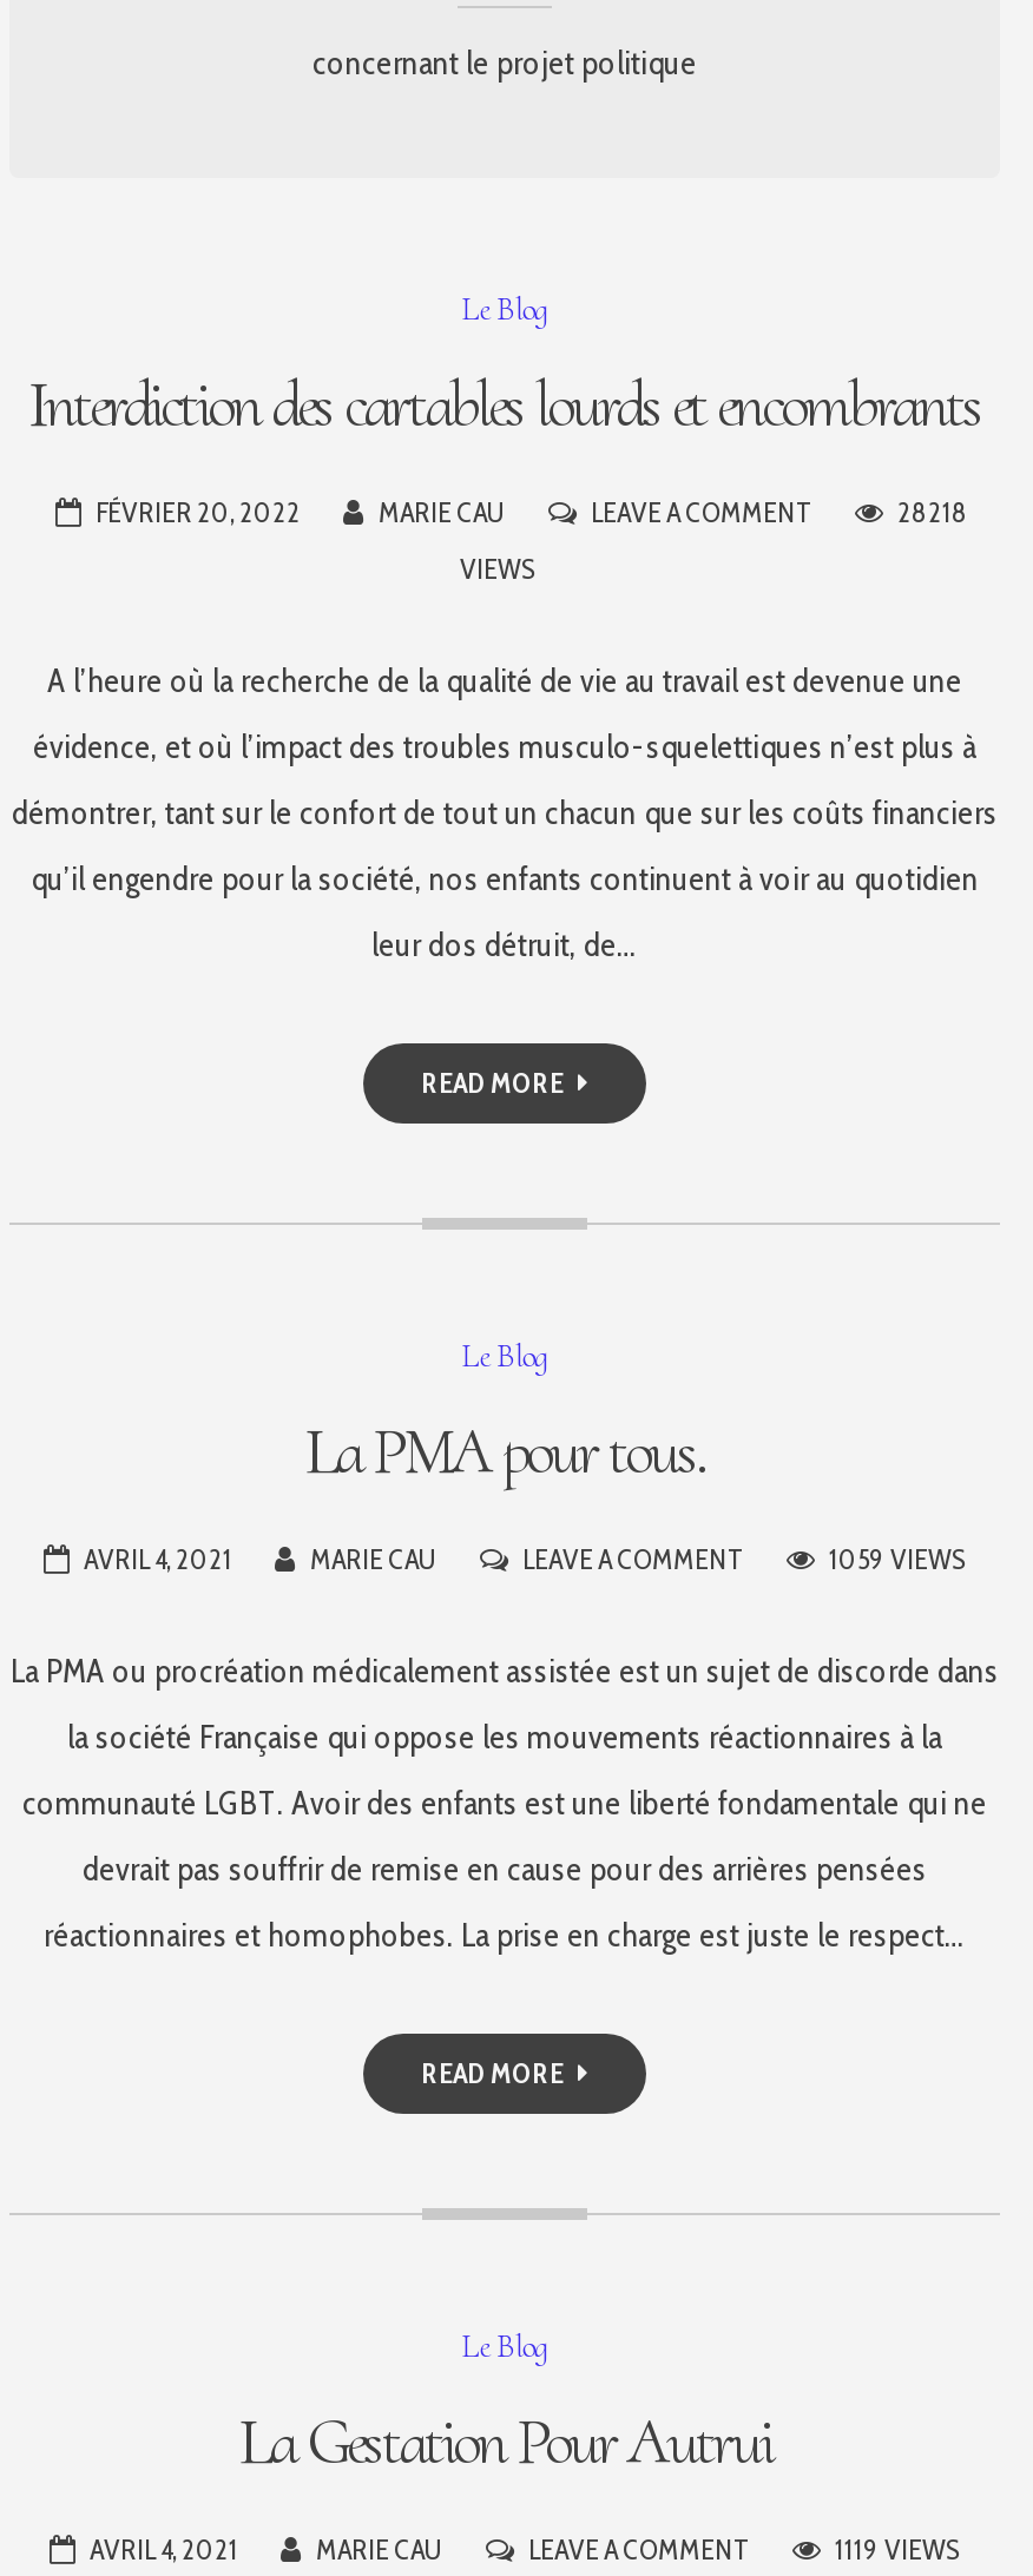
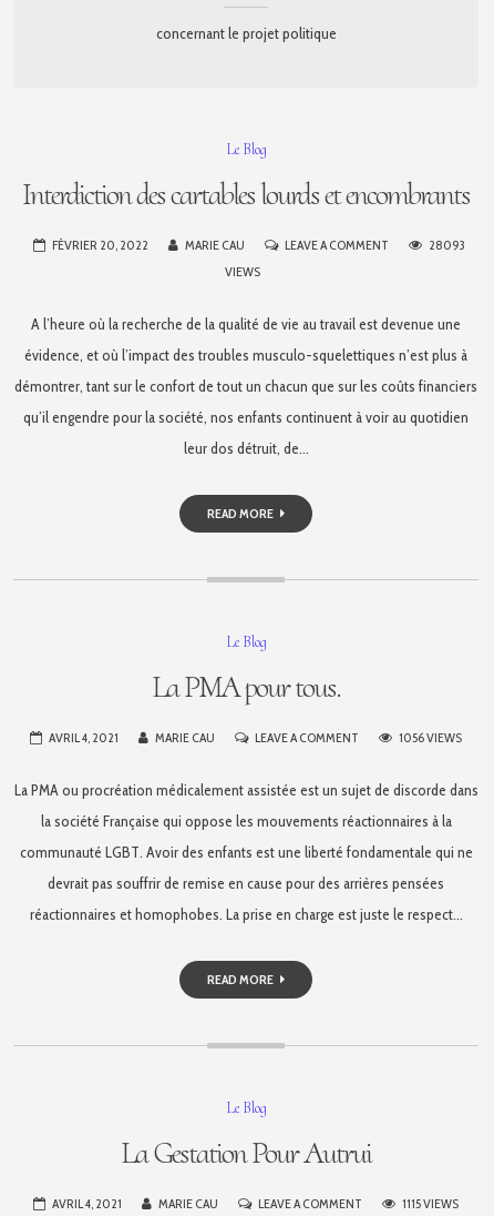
[897,493,968,528] 28218 -> [429,236,465,252] 28093
[829,1540,966,1575] 1059 VIEWS -> [399,728,462,745] 1056 VIEWS
[835,2530,960,2565] 1119 VIEWS -> [402,1194,459,1211] 1115 VIEWS

